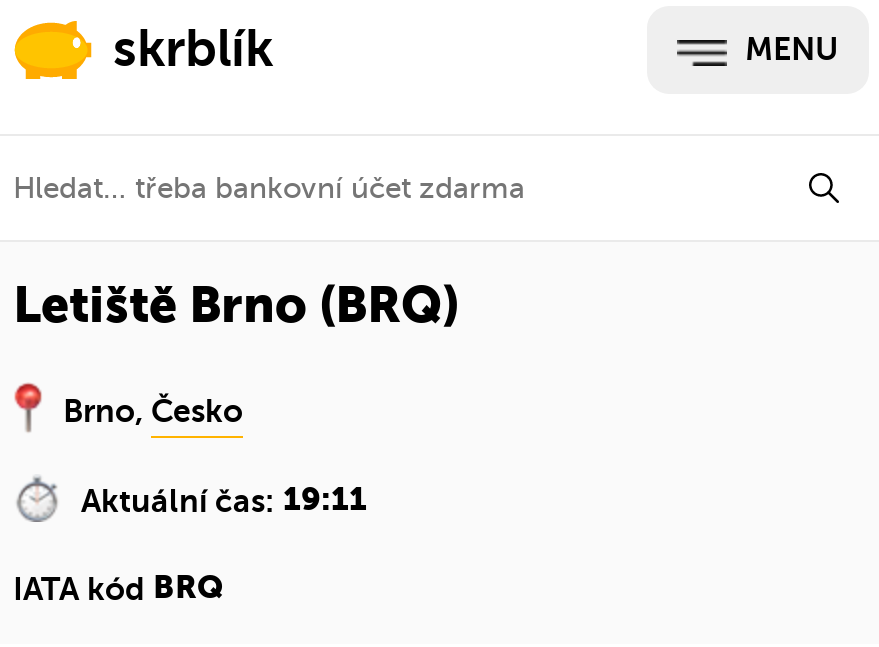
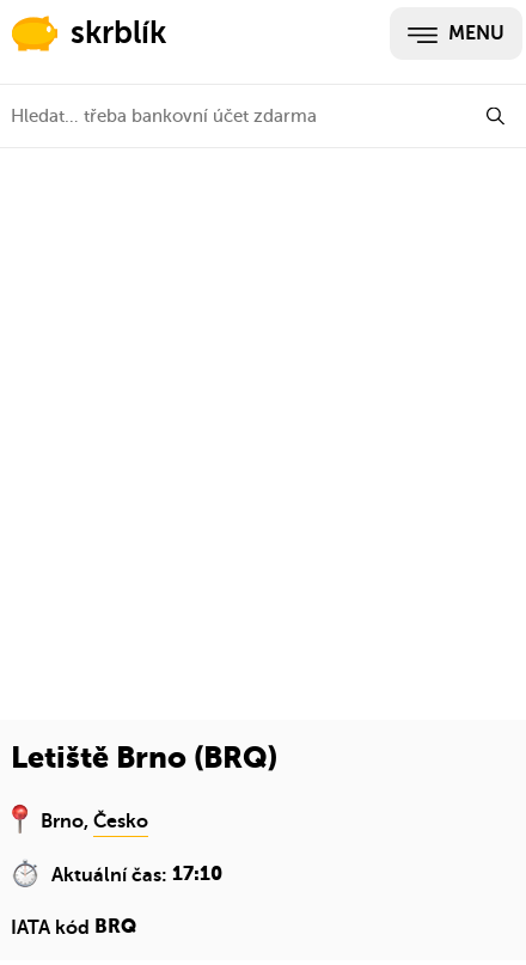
[81,484,367,520] Aktuální čas: 19:11 -> [51,865,222,886] Aktuální čas: 17:10

